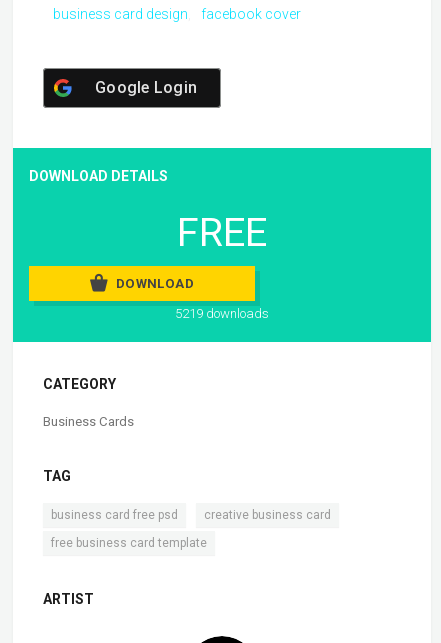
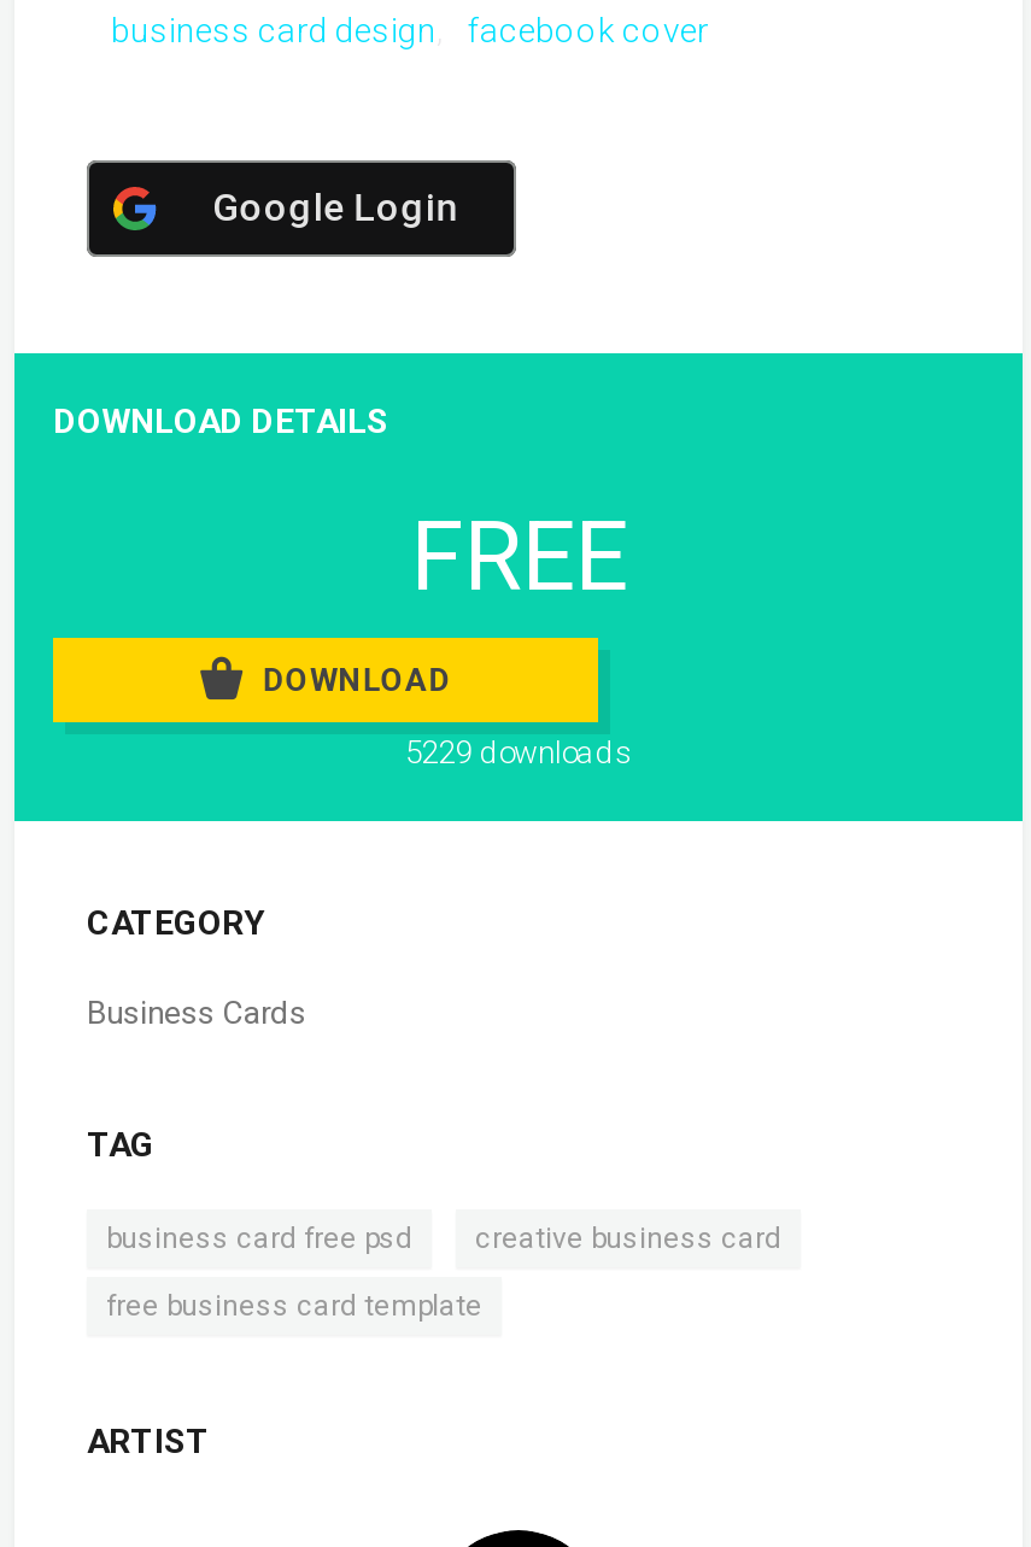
[175,306,269,321] 5219 downloads -> [405,734,632,770] 5229 downloads

